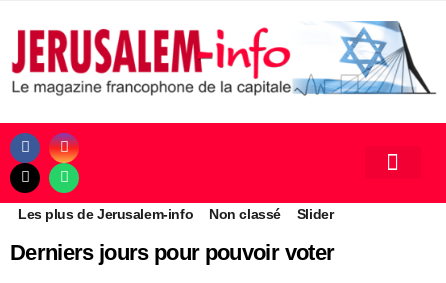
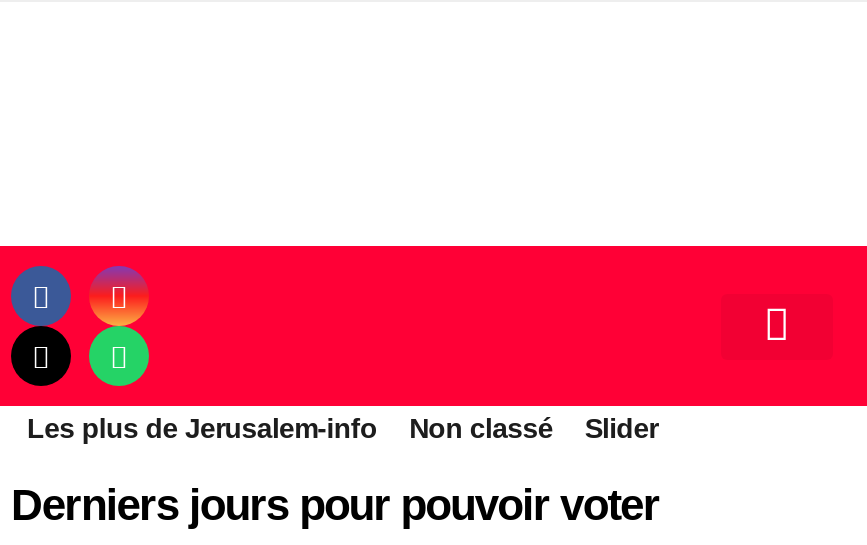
[11,20,436,97] [image] -> none

